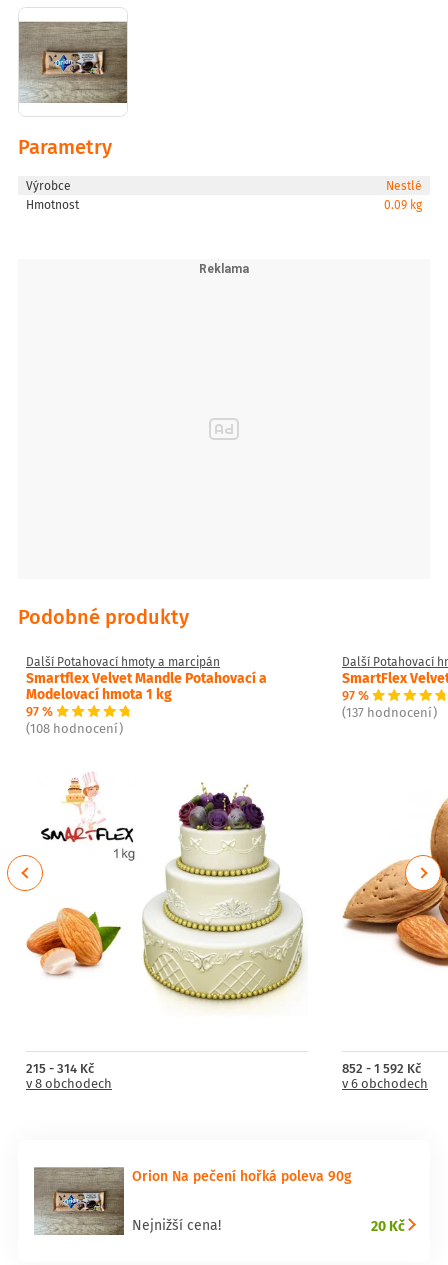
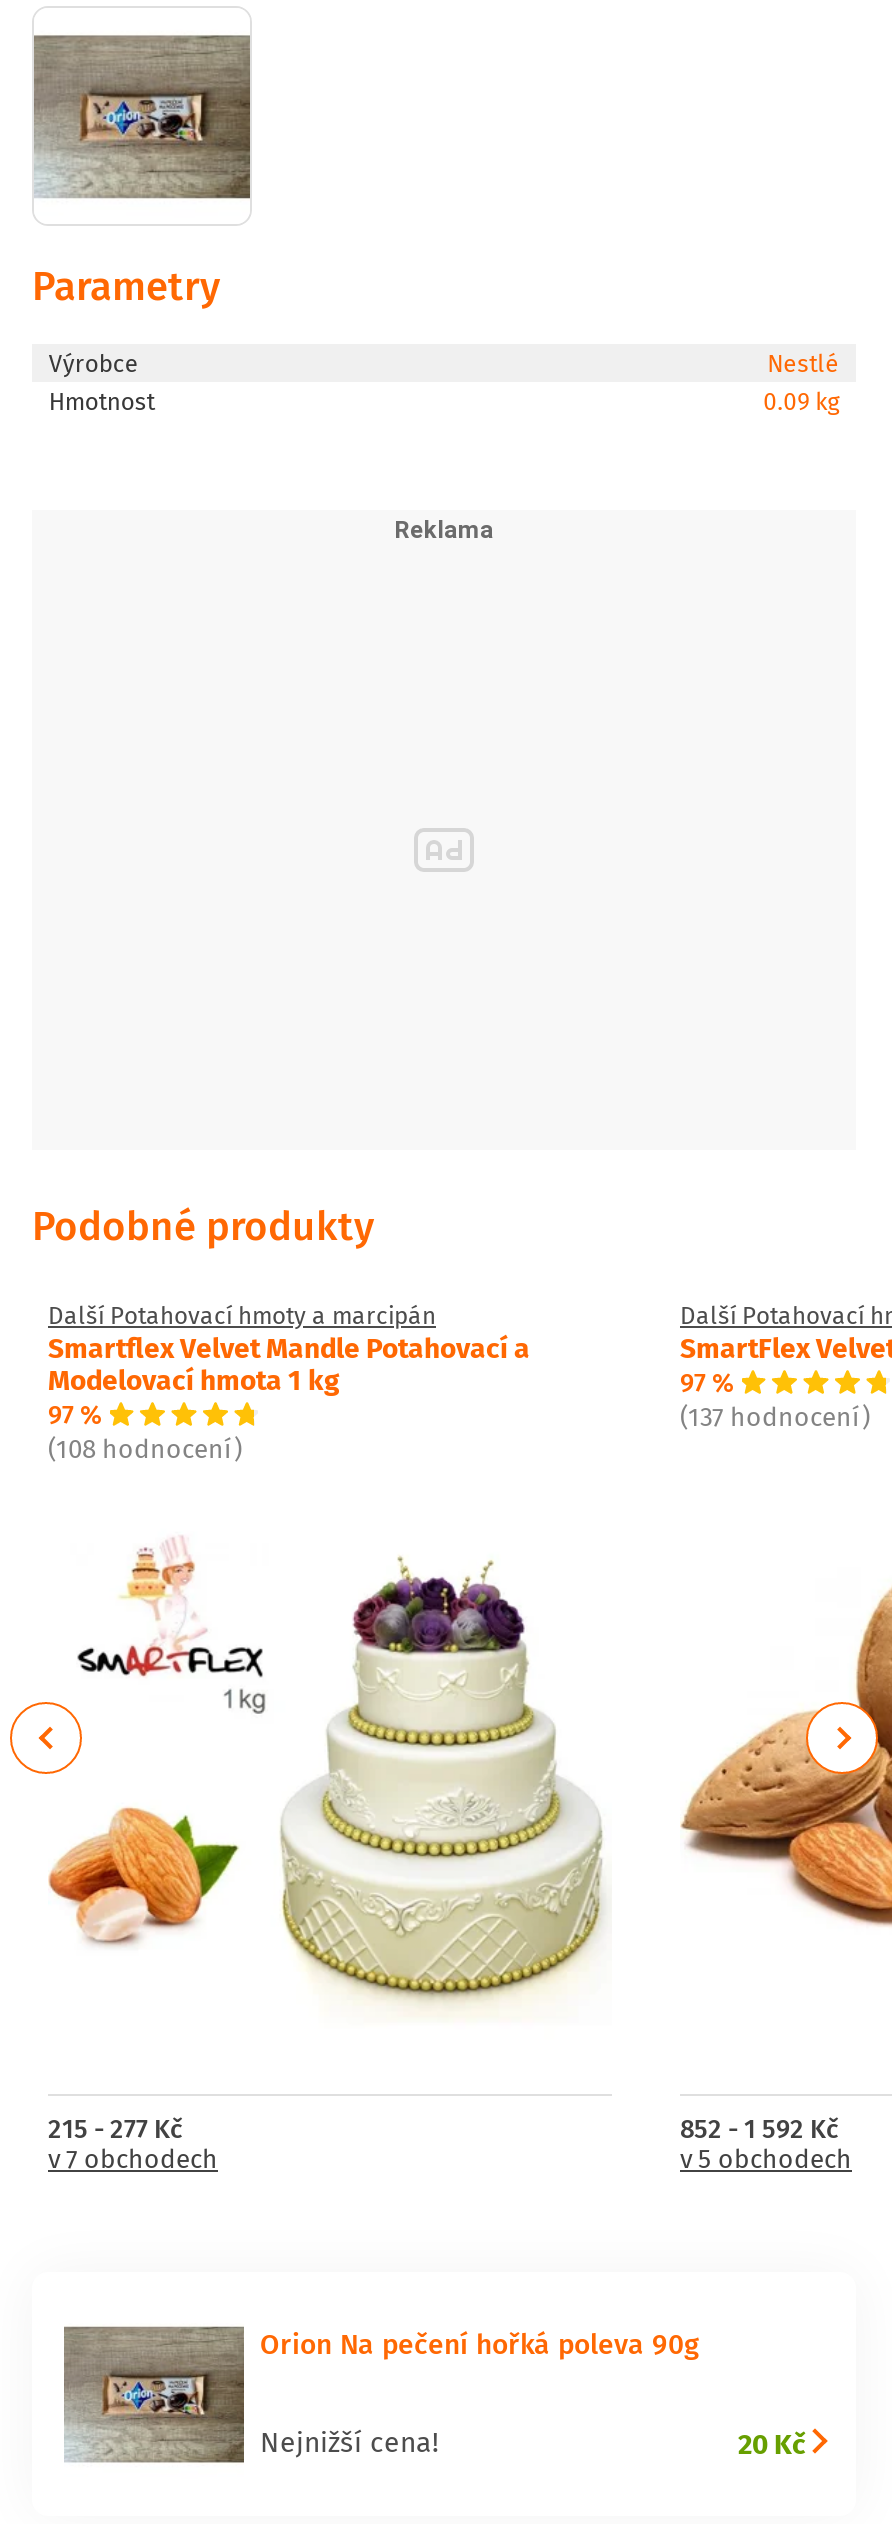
[26,1058,94,1078] 215 - 314 Kč -> [48,2108,182,2148] 215 - 277 Kč
[26,1074,112,1093] v 8 obchodech -> [48,2140,218,2178] v 7 obchodech
[342,1074,428,1093] v 6 obchodech -> [680,2140,852,2178] v 5 obchodech

